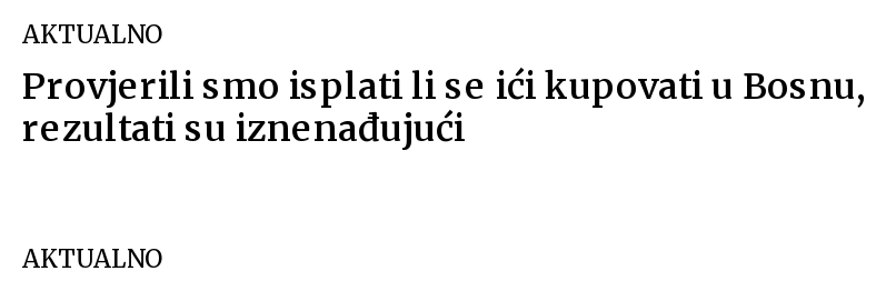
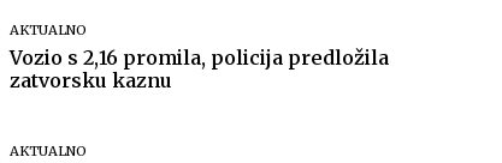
[22,64,865,150] Provjerili smo isplati li se ići kupovati u Bosnu, | rezultati su iznenađujući -> [10,46,389,93] Vozio s 2,16 promila, policija predložila | zatvorsku kaznu

